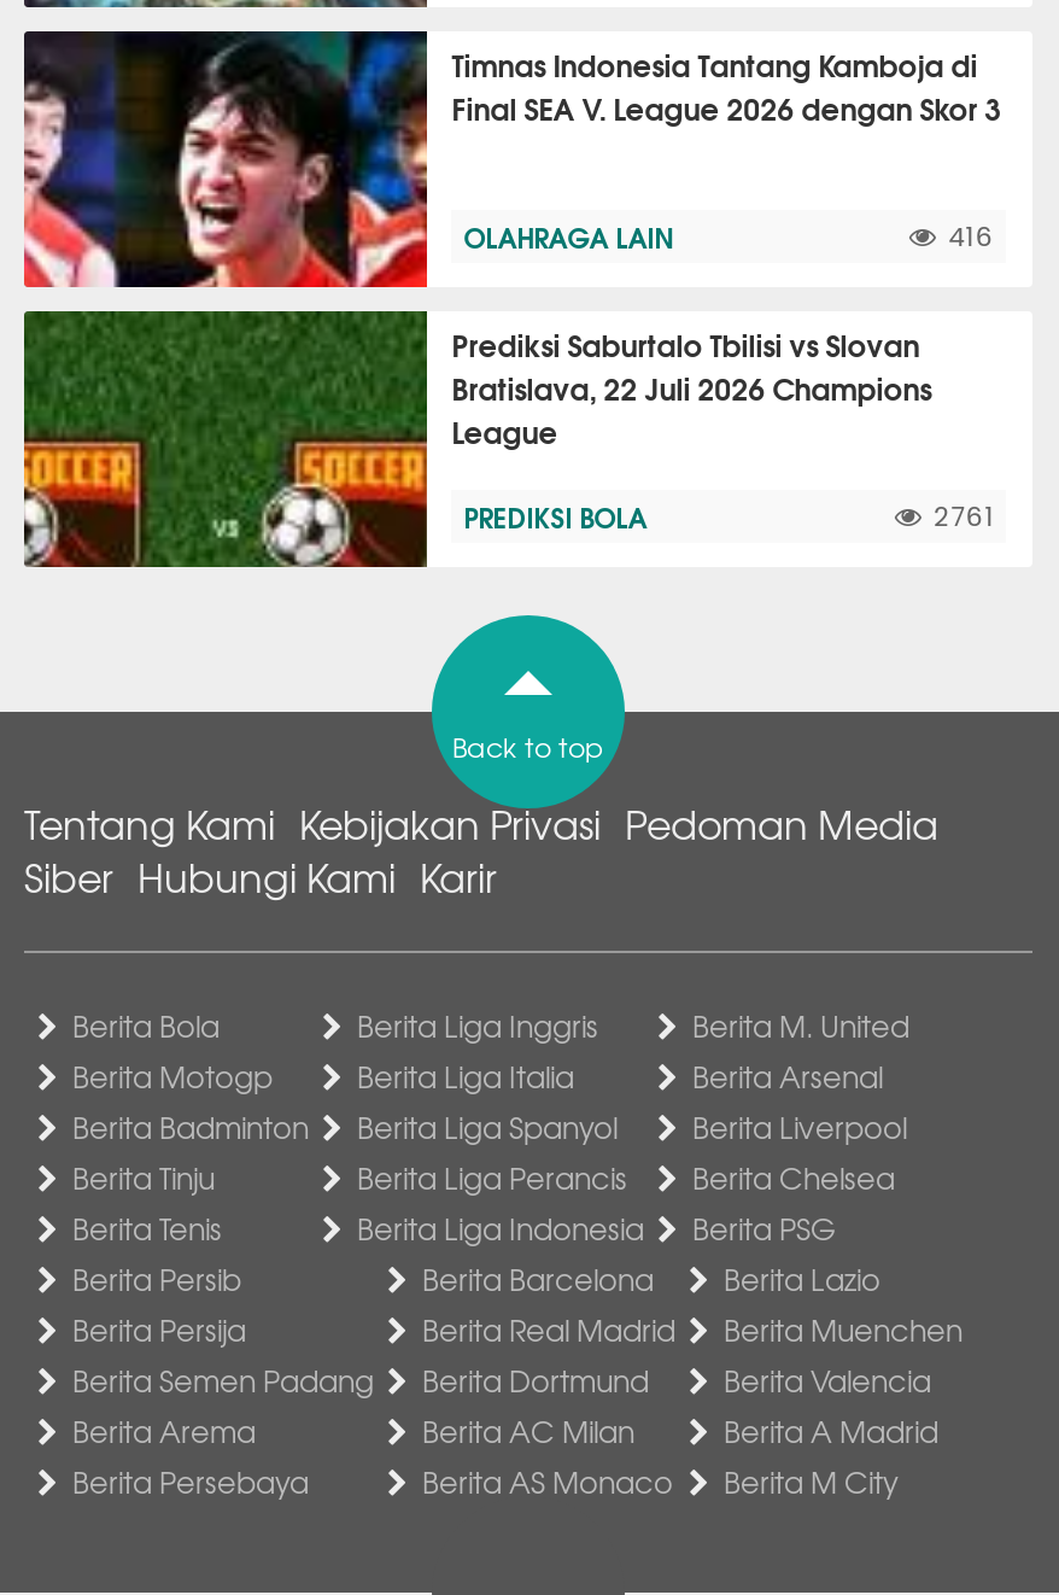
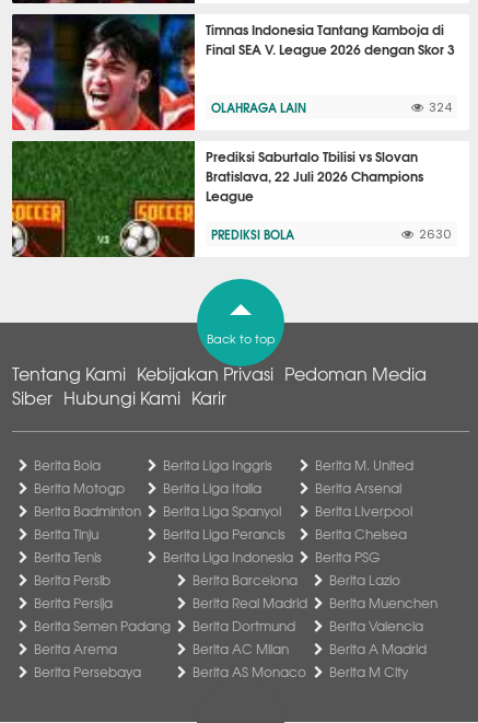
[948,224,994,251] 416 -> [429,102,452,114] 324
[934,504,994,531] 2761 -> [419,229,452,241] 2630

